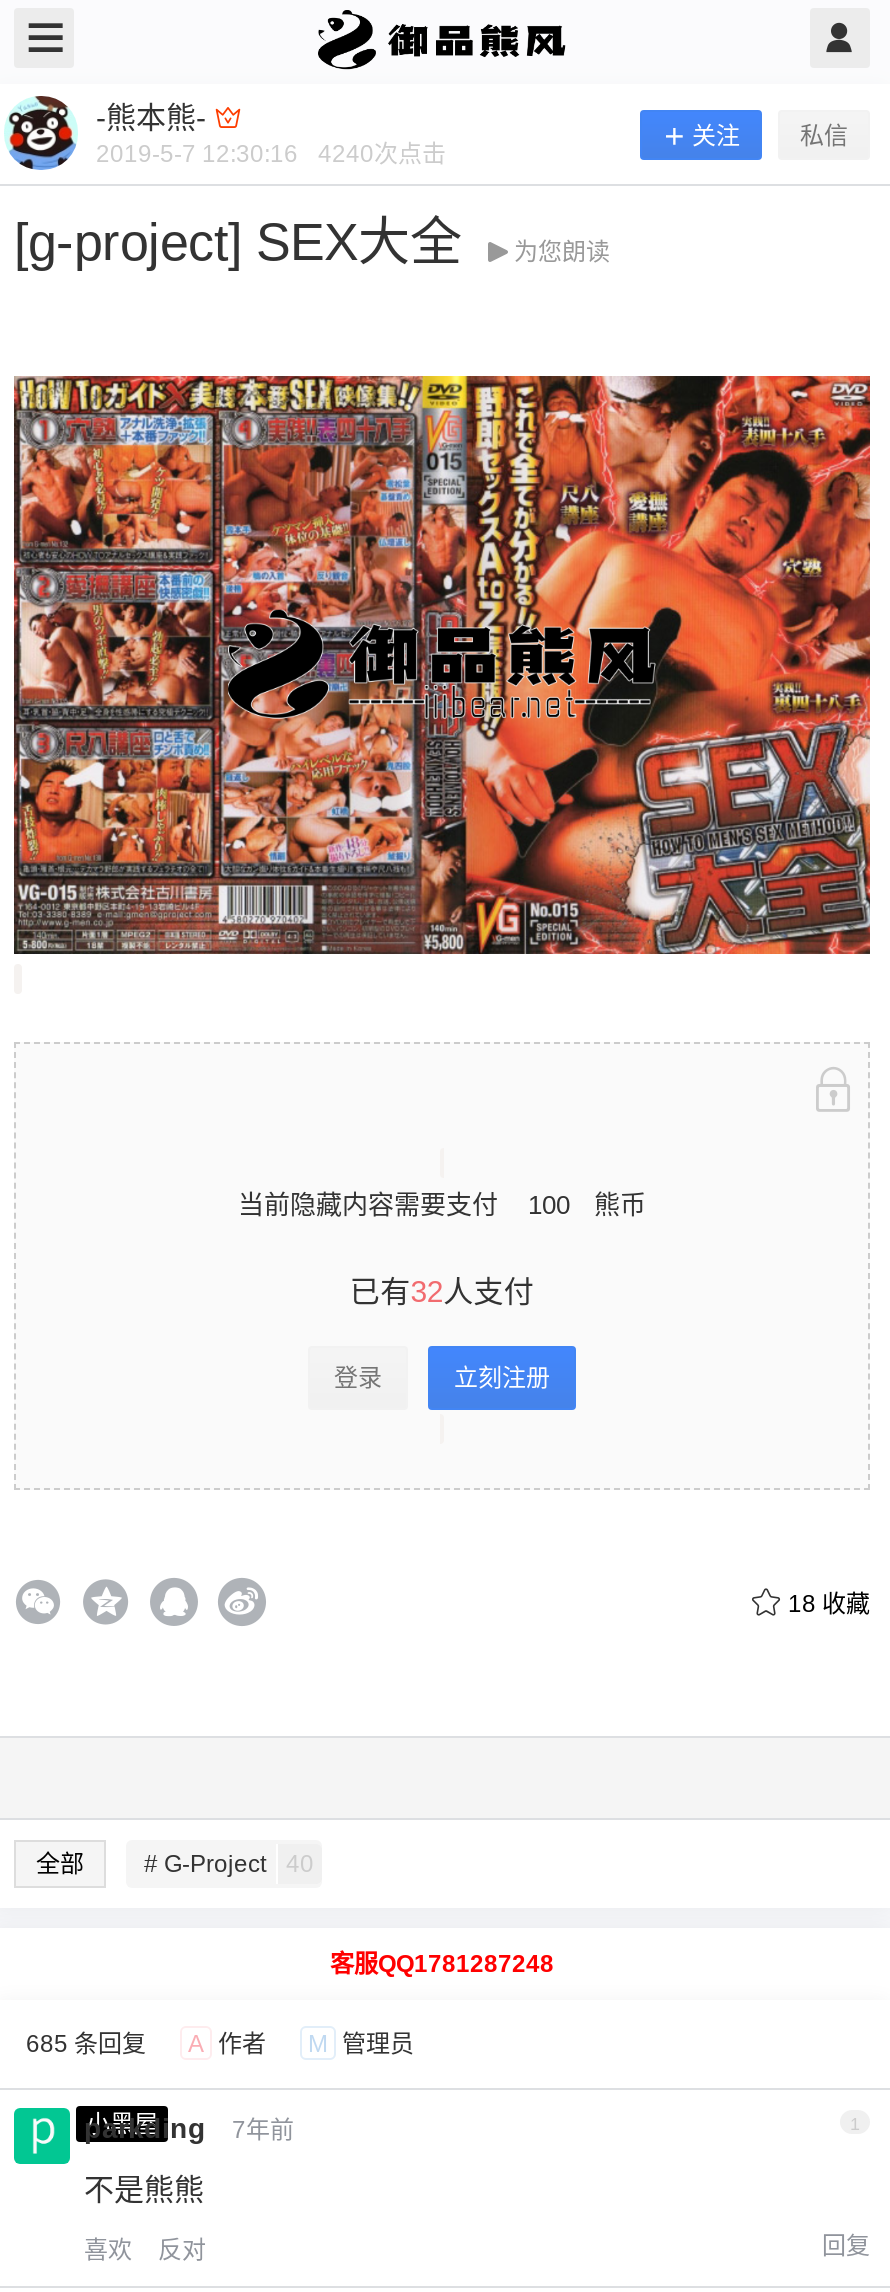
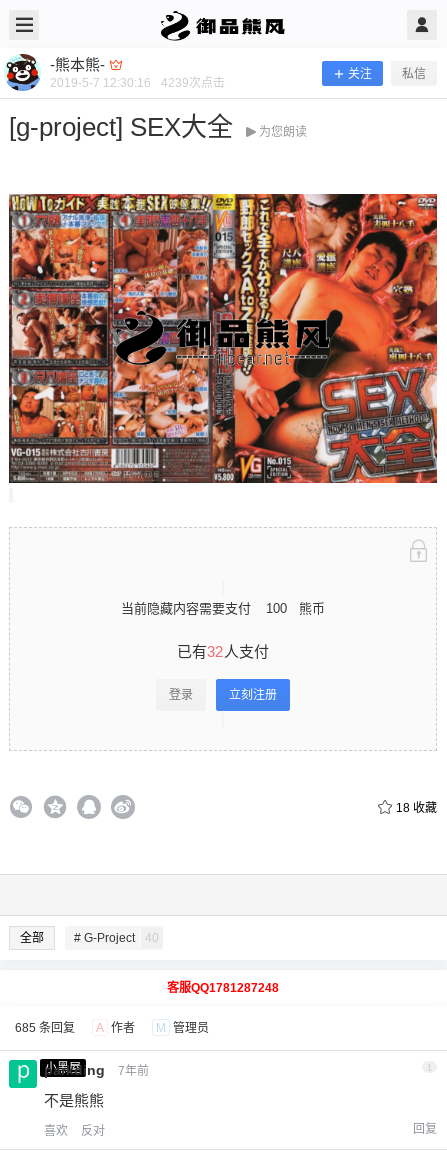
[96,140,446,168] 2019-5-7 12:30:16 4240次点击 -> [50,76,225,90] 2019-5-7 12:30:16 4239次点击

